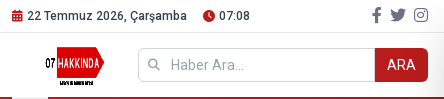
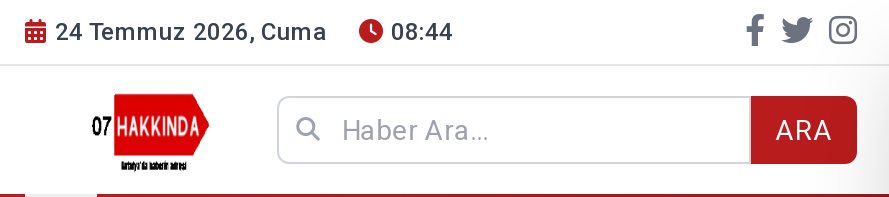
[27,9,187,23] 22 Temmuz 2026, Çarşamba -> [55,18,327,46] 24 Temmuz 2026, Cuma
[219,9,250,23] 07:08 -> [391,18,453,46] 08:44

